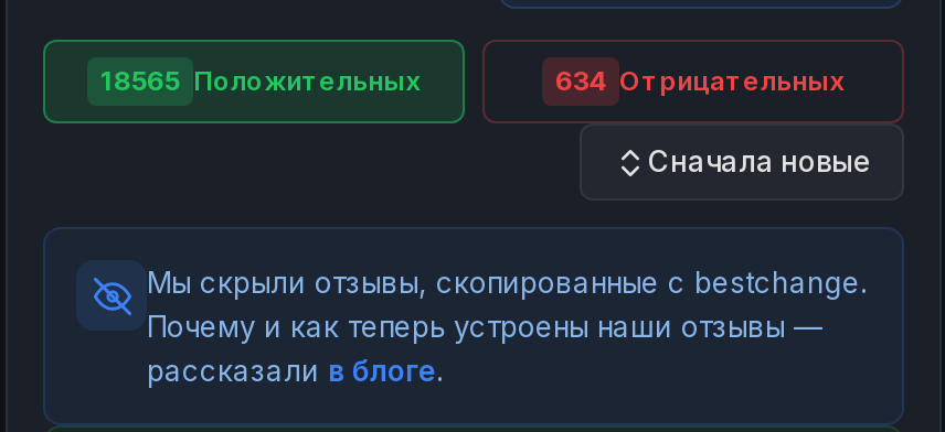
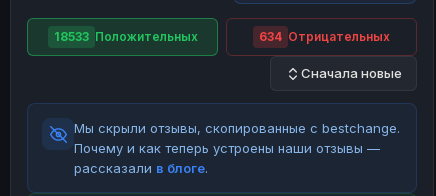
[100,64,421,97] 18565 Положительных -> [53,29,197,44] 18533 Положительных

